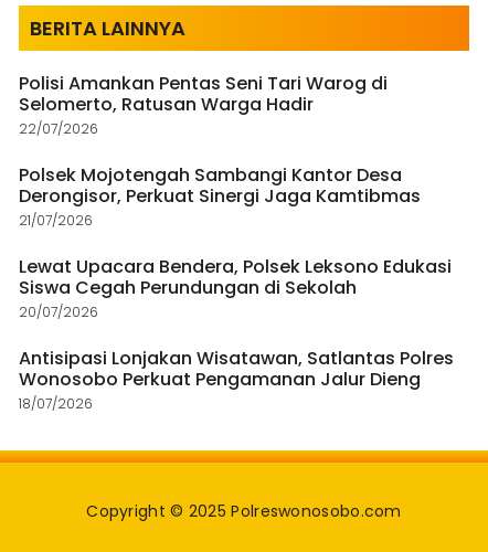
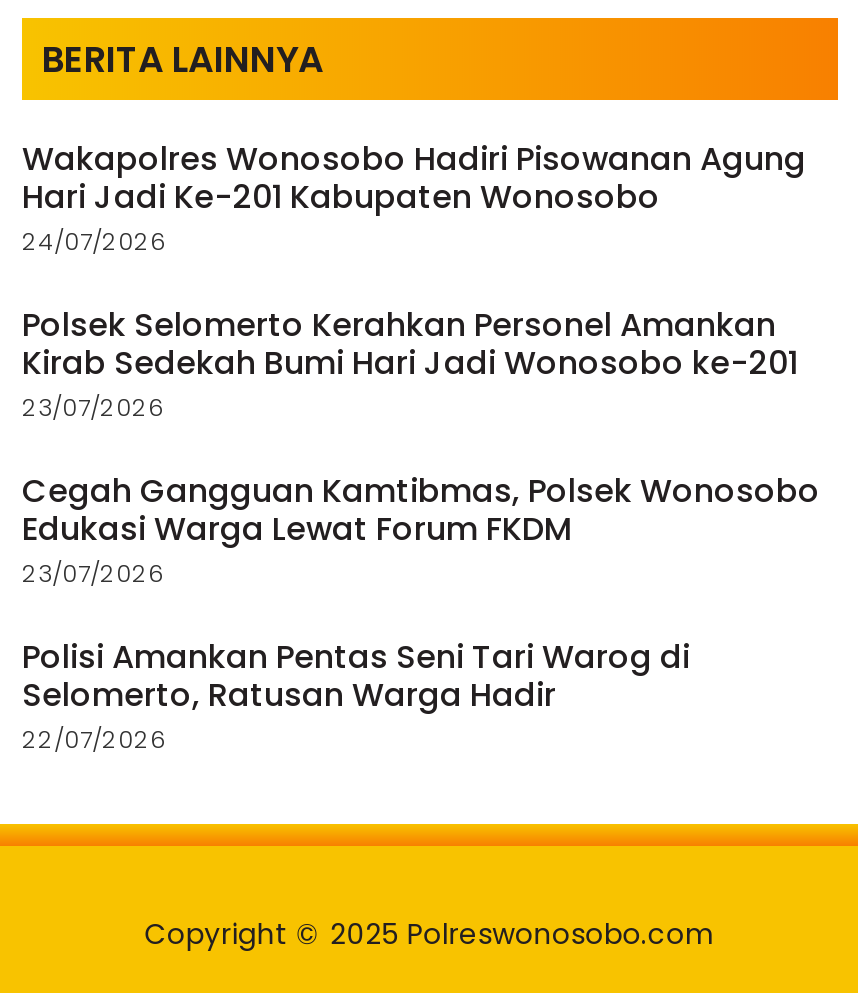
none -> [22,136,820,590] Wakapolres Wonosobo Hadiri Pisowanan Agung | Hari Jadi Ke-201 Kabupaten Wonosobo | 24/07/2026 | Polsek Selomerto Kerahkan Personel Amankan | Kirab Sedekah Bumi Hari Jadi Wonosobo ke-201 | 23/07/2026 | Cegah Gangguan Kamtibmas, Polsek Wonosobo | Edukasi Warga Lewat Forum FKDM | 23/07/2026
moved [19,71,388,138] -> [22,634,690,756]: Polisi Amankan Pentas Seni Tari Warog di | Selomerto, Ratusan Warga Hadir | 22/07/2026
[19,162,454,413] Polsek Mojotengah Sambangi Kantor Desa | Derongisor, Perkuat Sinergi Jaga Kamtibmas | 21/07/2026 | Lewat Upacara Bendera, Polsek Leksono Edukasi | Siswa Cegah Perundungan di Sekolah | 20/07/2026 | Antisipasi Lonjakan Wisatawan, Satlantas Polres | Wonosobo Perkuat Pengamanan Jalur Dieng | 18/07/2026 -> none

